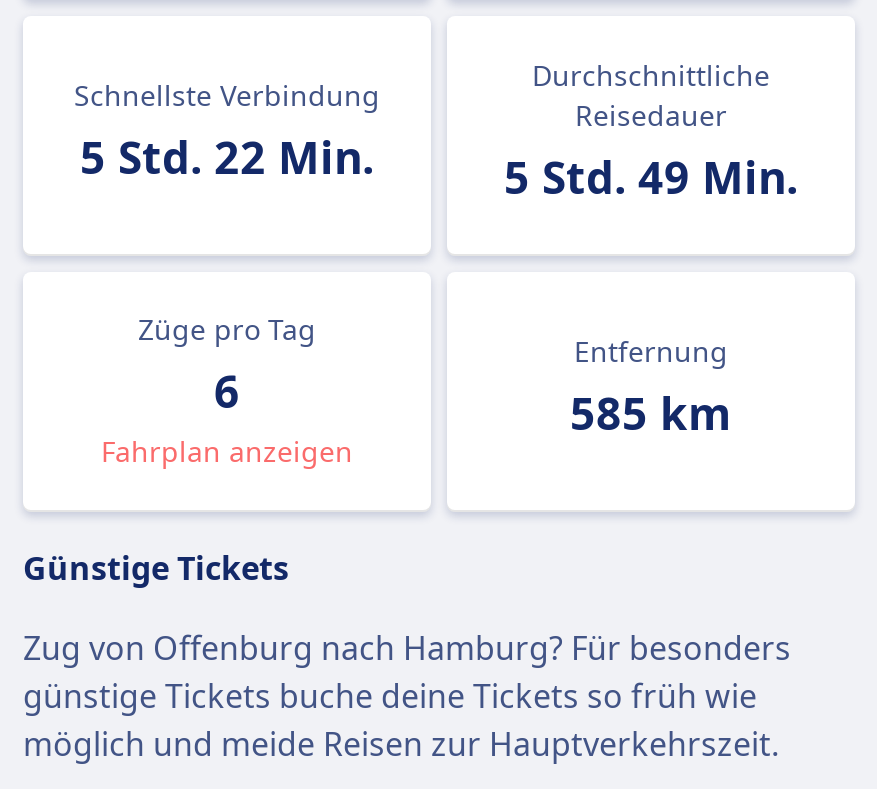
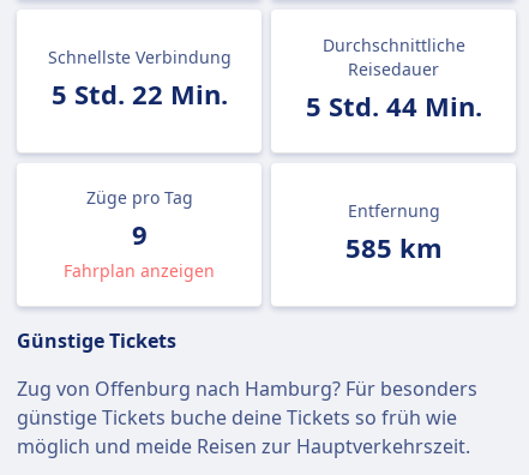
[504,146,798,206] 5 Std. 49 Min. -> [305,88,482,124] 5 Std. 44 Min.
[214,360,240,420] 6 -> [131,216,147,252] 9

